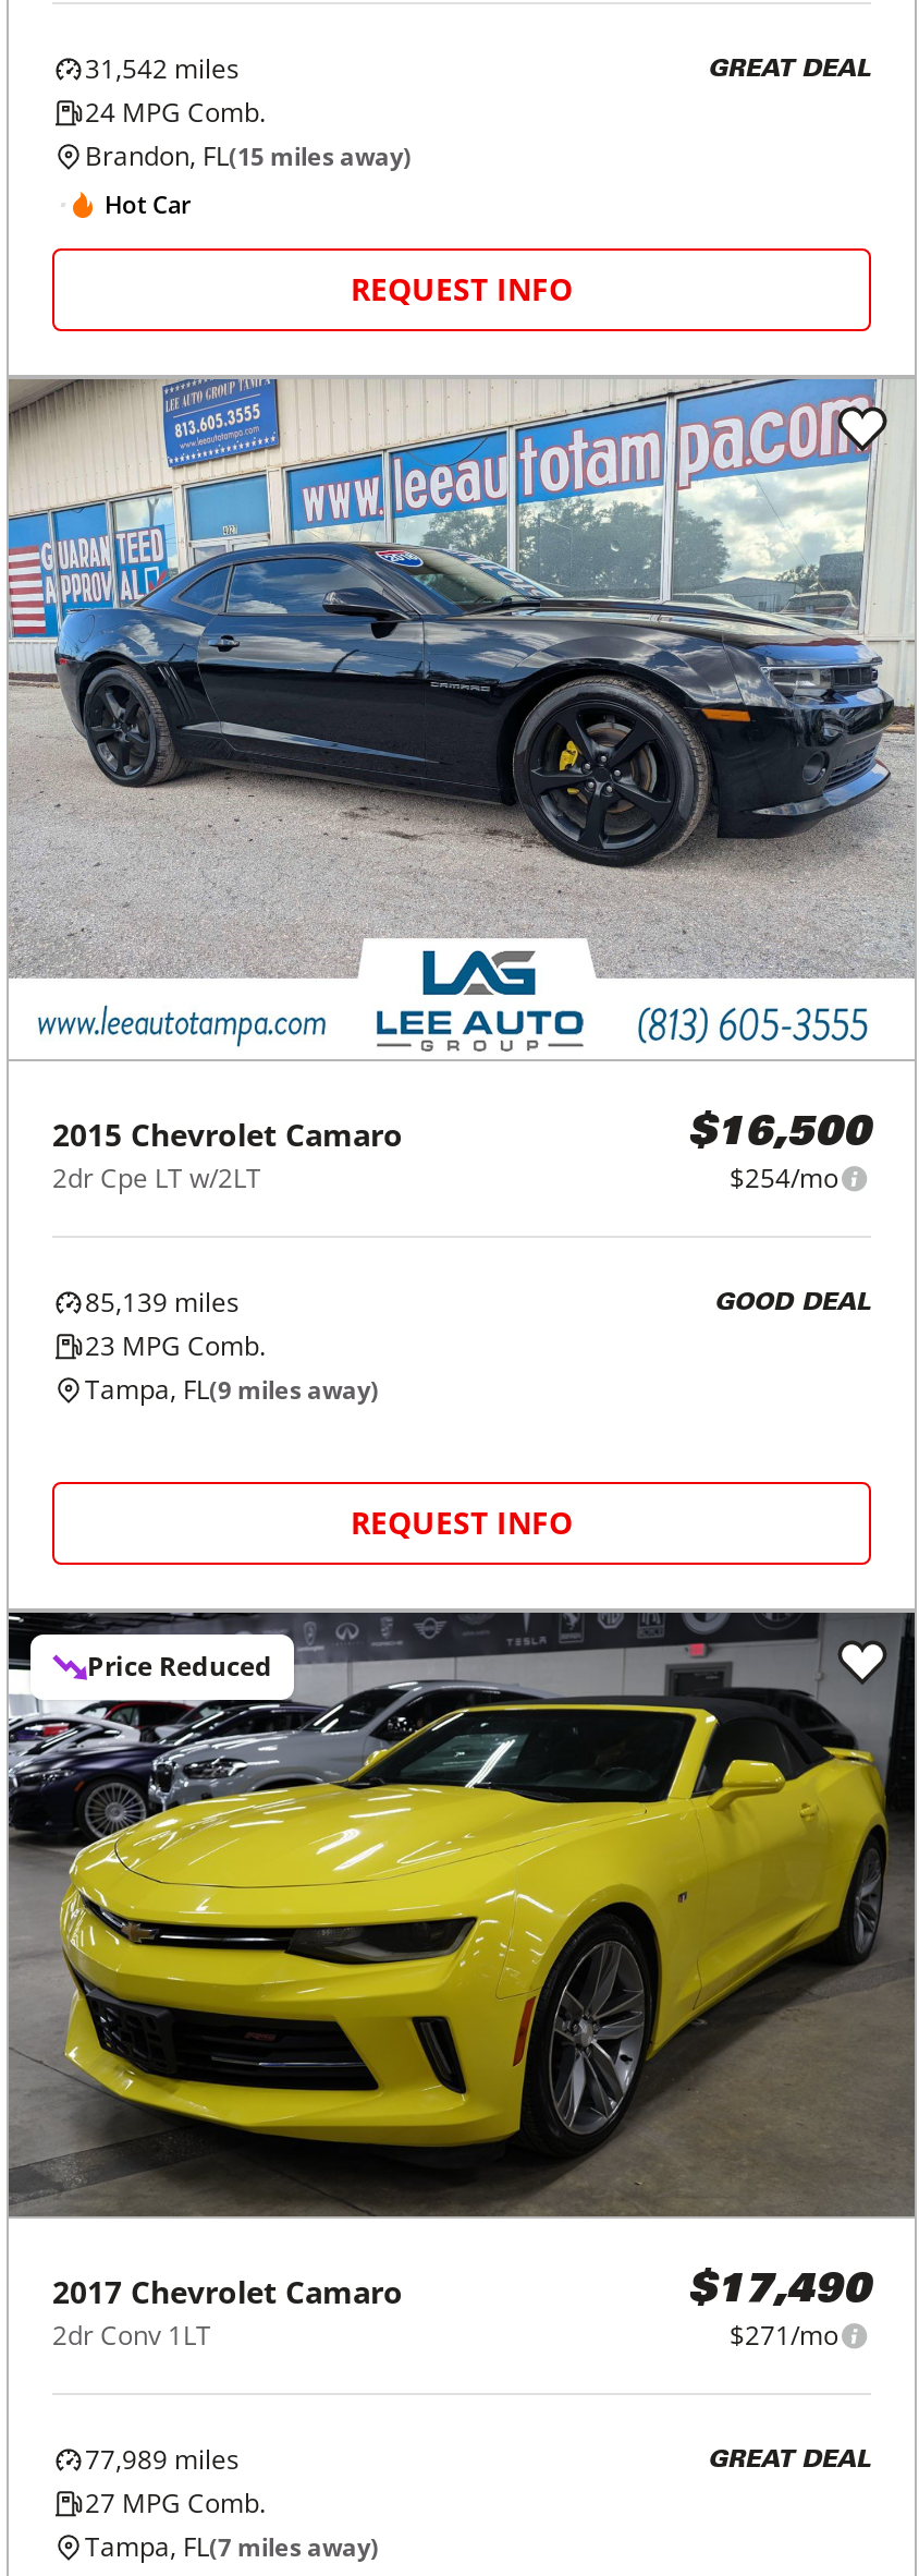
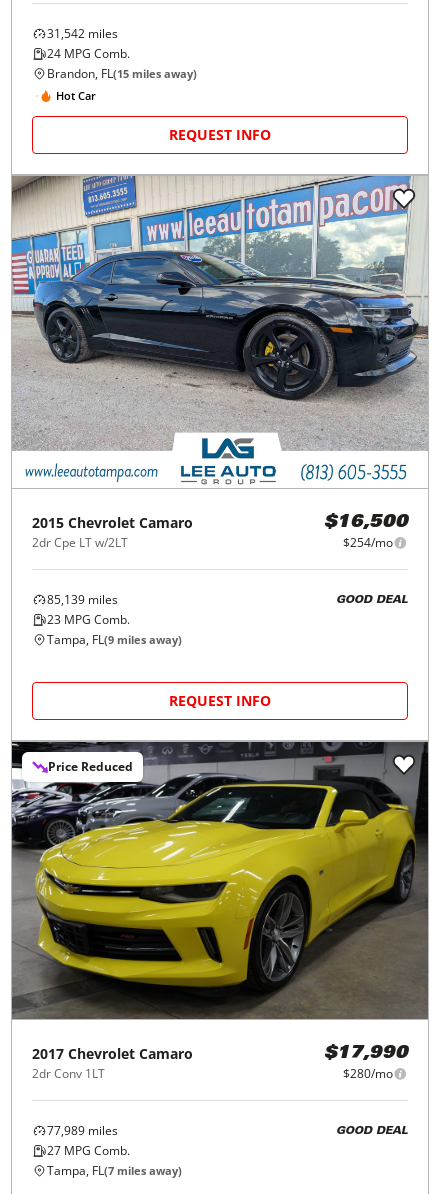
[708,58,871,82] GREAT DEAL -> none
[688,2273,871,2354] $17,490 | $271/mo -> [324,1045,408,1082] $17,990 | $280/mo
[708,2449,871,2473] GREAT DEAL -> [336,1126,408,1137] GOOD DEAL

